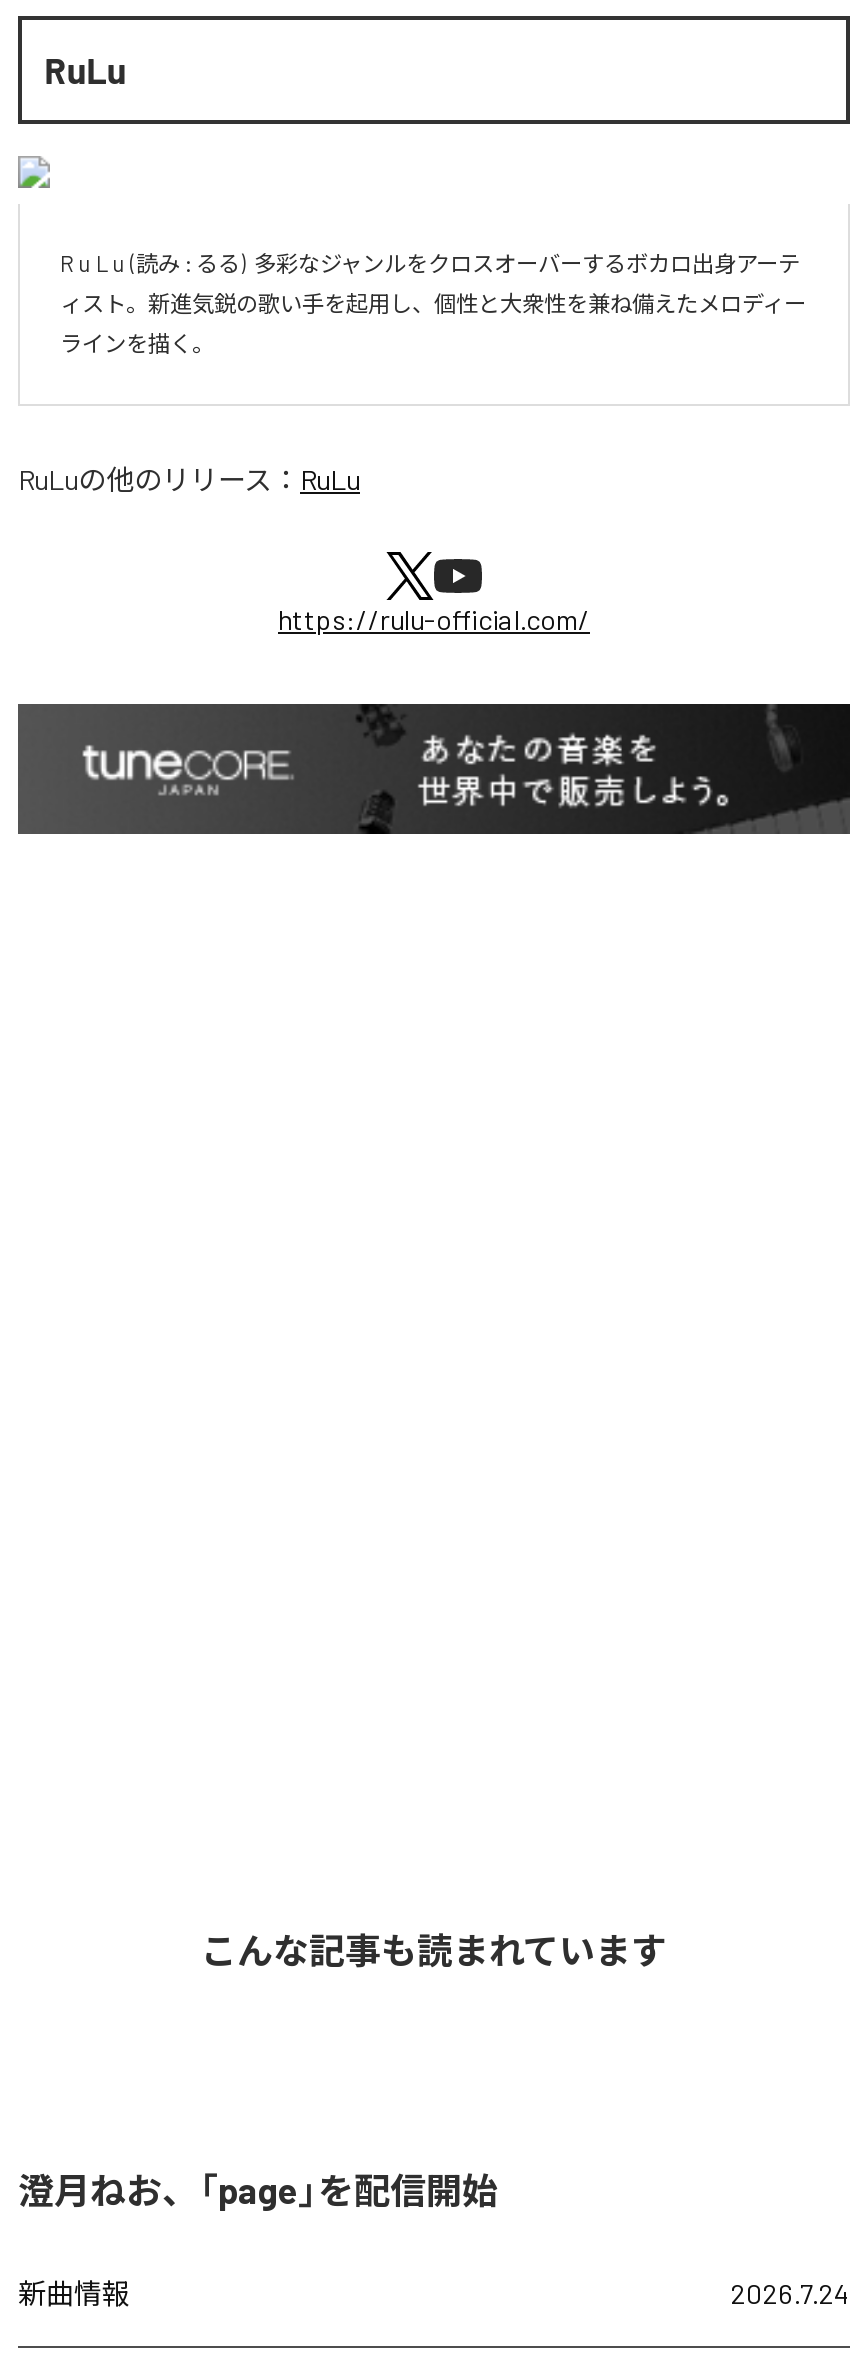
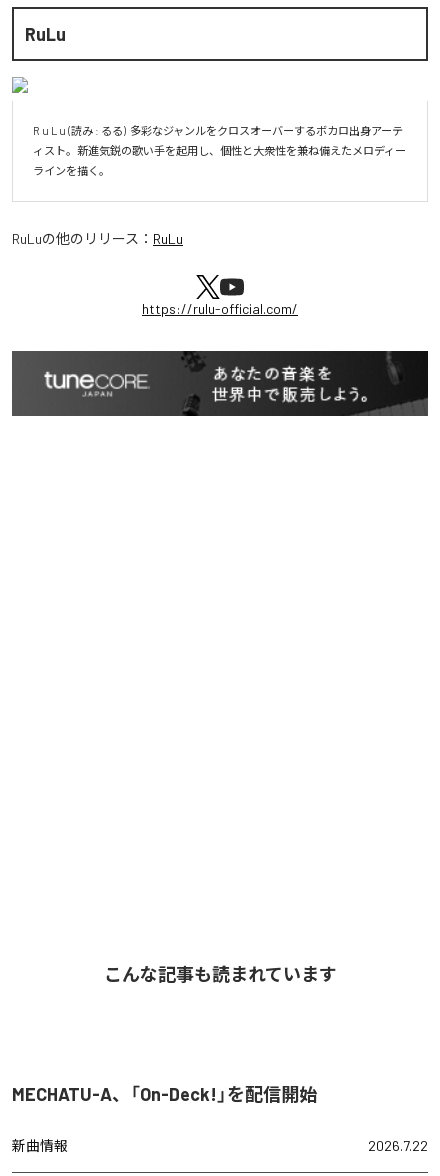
[18,2169,498,2213] 澄月ねお、「page」を配信開始 -> [12,1083,317,1105] MECHATU-A、「On-Deck!」を配信開始
[730,2277,850,2311] 2026.7.24 -> [368,1137,428,1154] 2026.7.22

